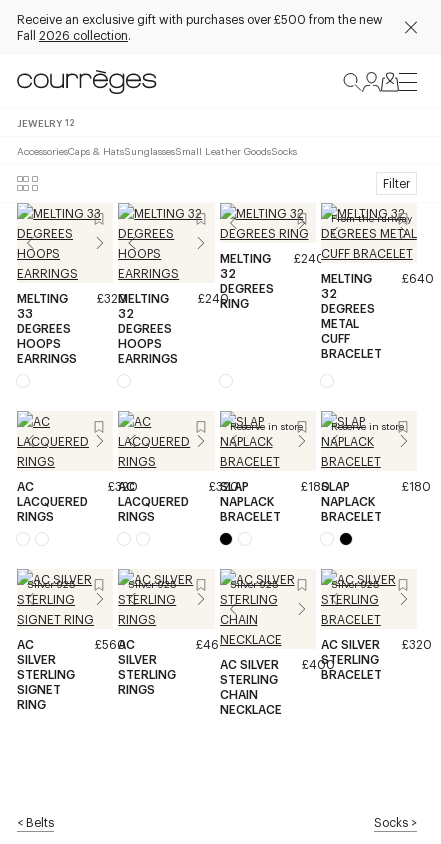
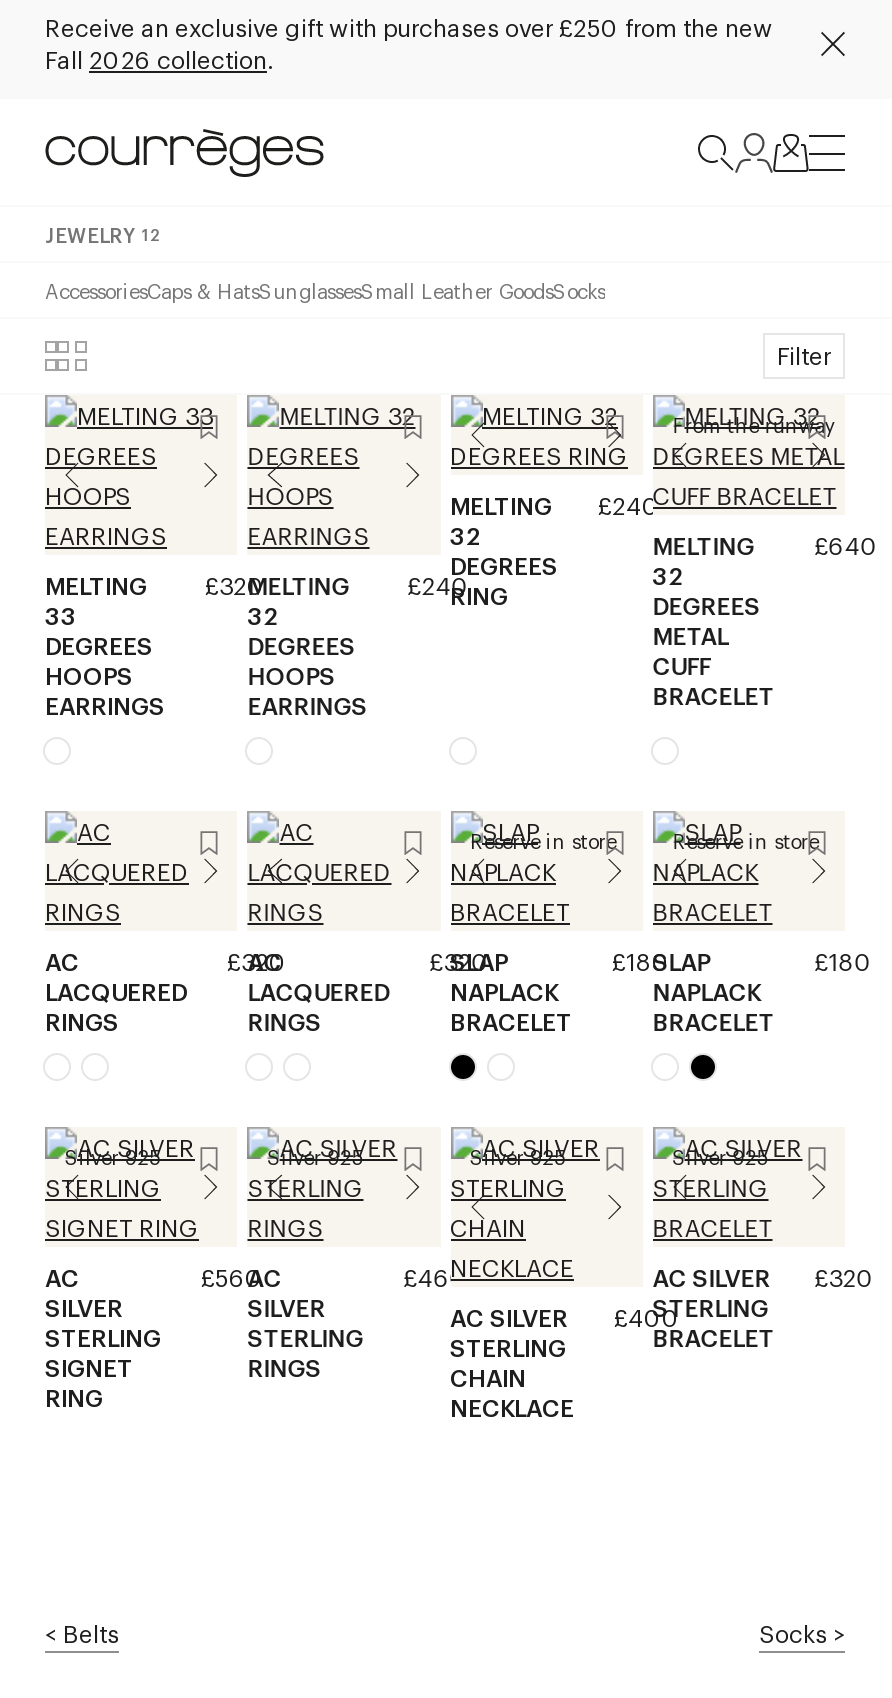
[17,10,383,26] Receive an exclusive gift with purchases over £500 from the new -> [45,10,773,42] Receive an exclusive gift with purchases over £250 from the new

